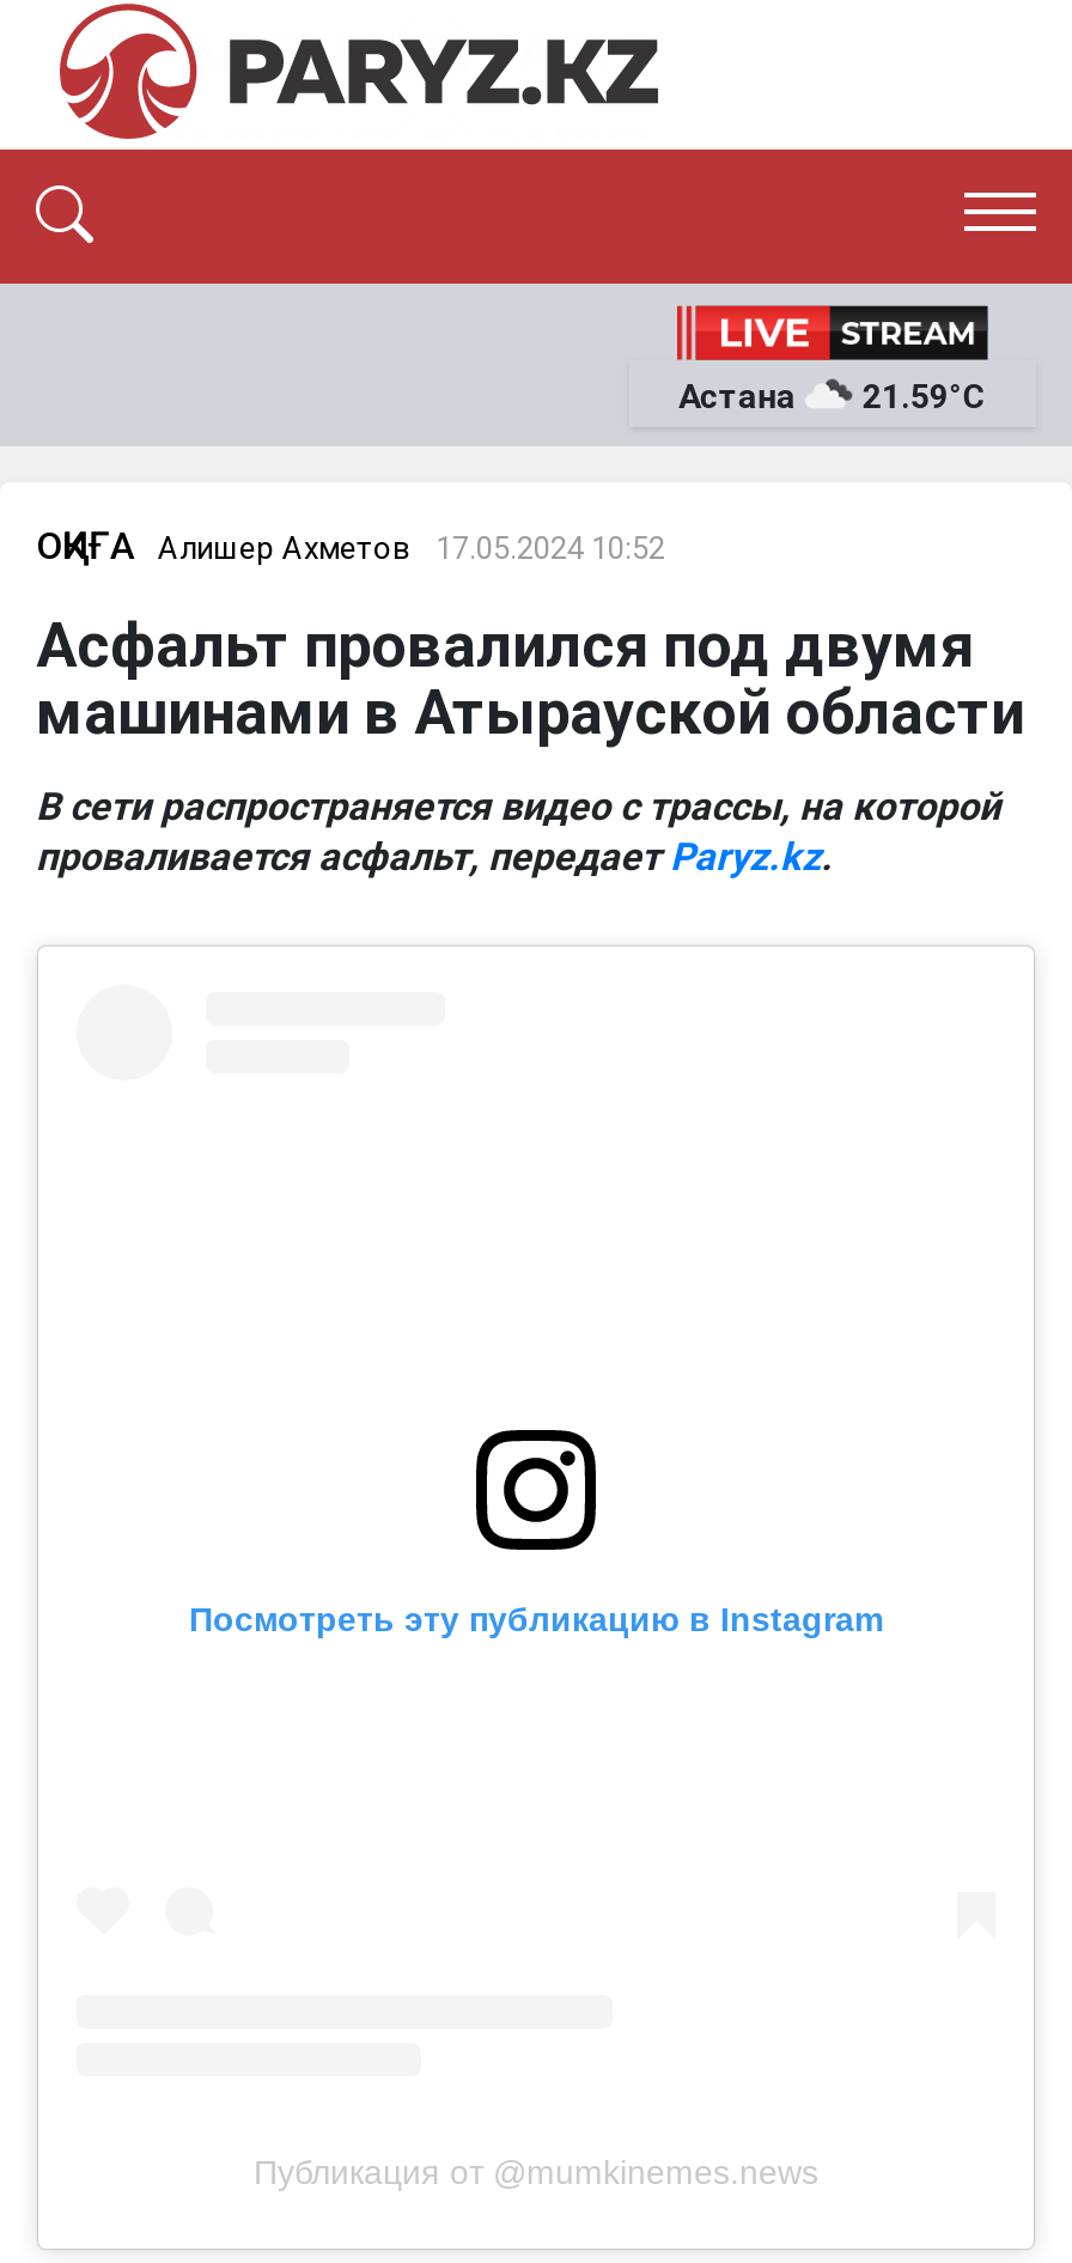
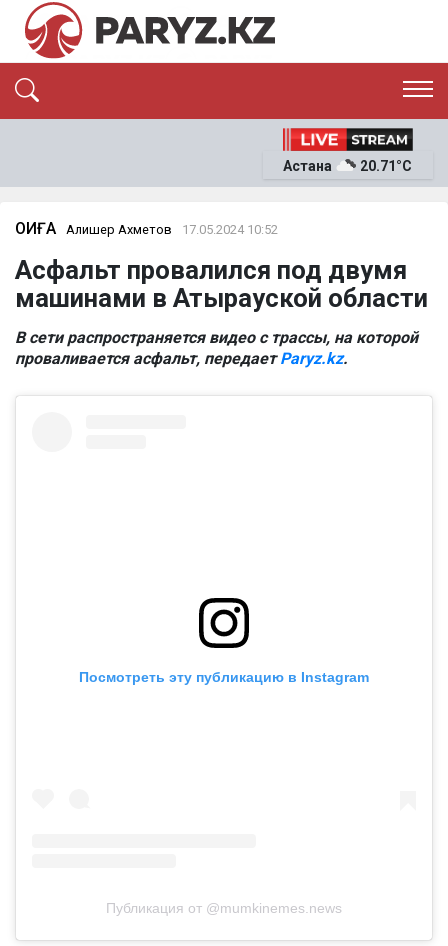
[862,376,987,415] 21.59°C -> [360,158,412,174] 20.71°C

